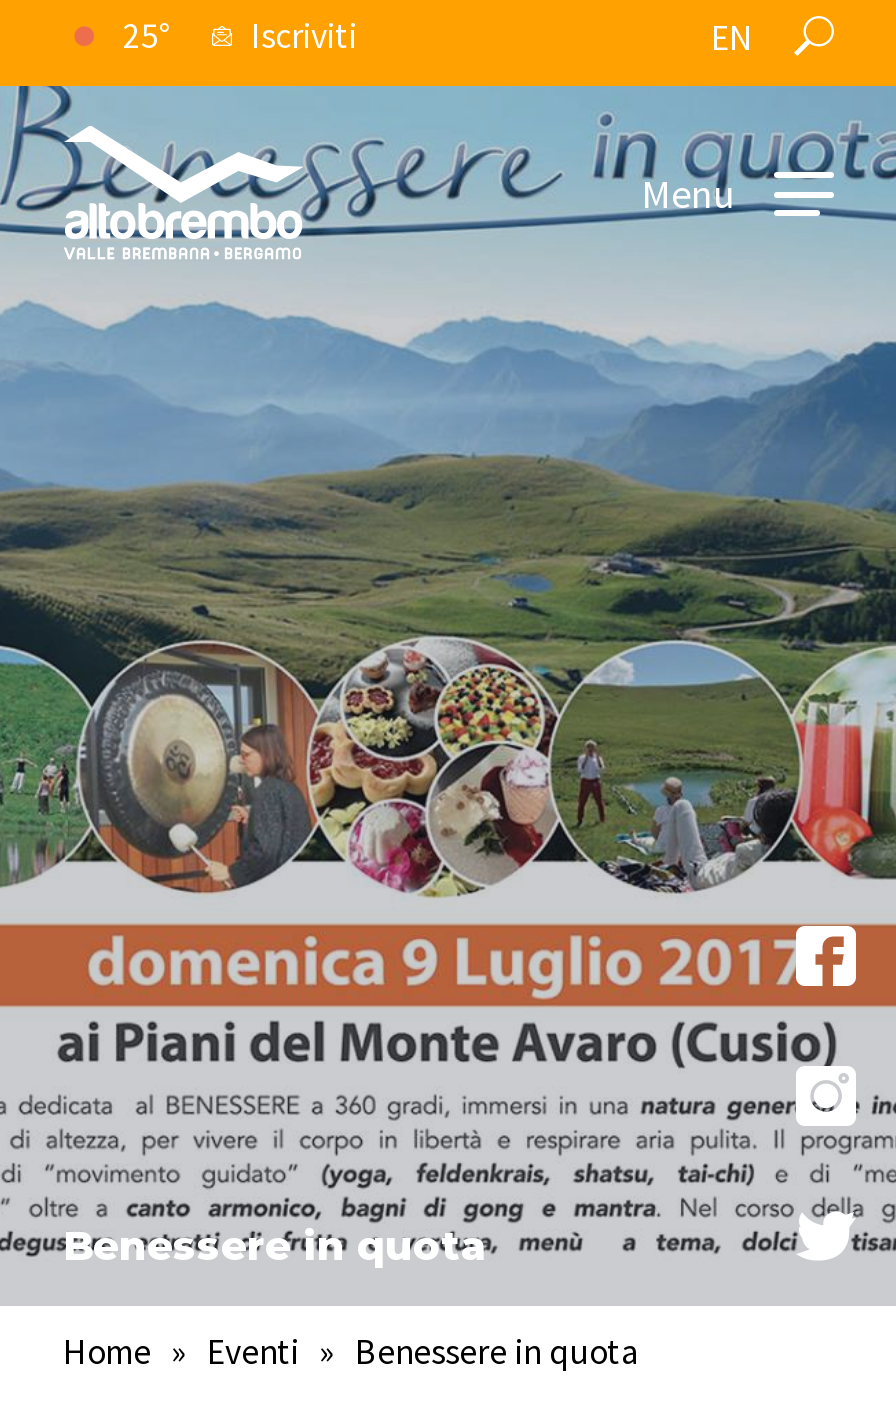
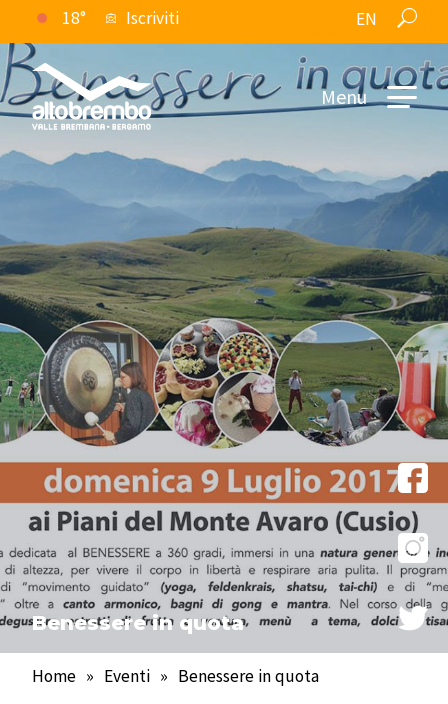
[123,14,357,58] 25° Iscriviti -> [61,7,178,29] 18° Iscriviti

